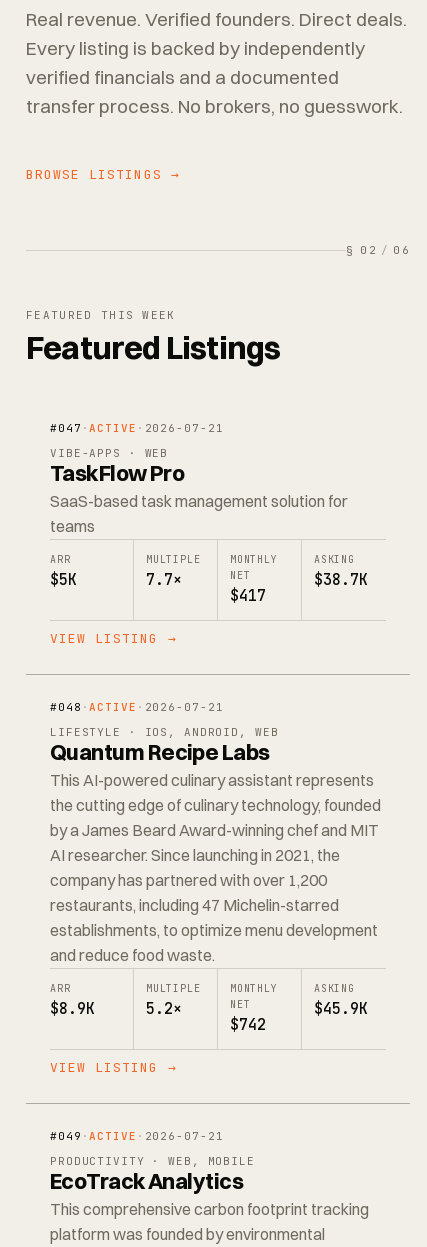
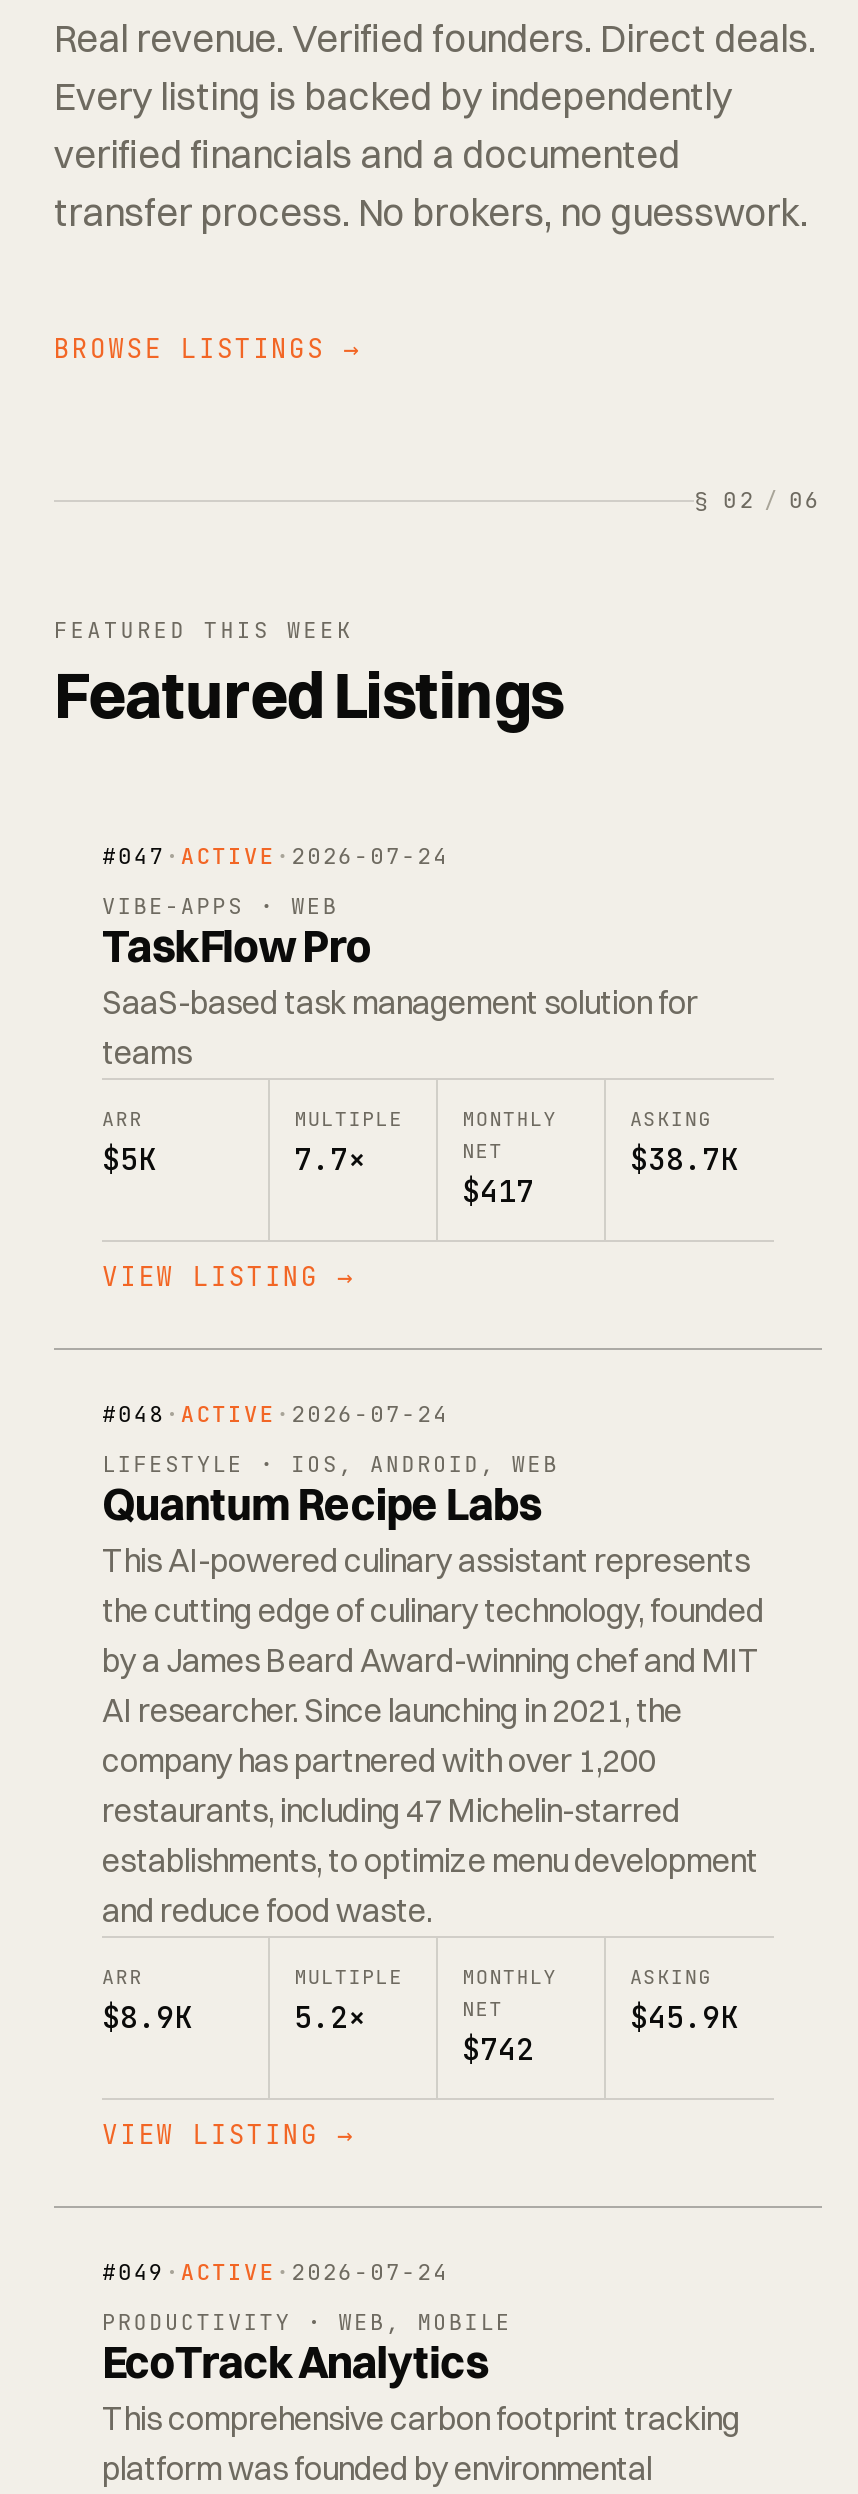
[50,421,223,435] #047 · ACTIVE · 2026-07-21 -> [102,842,449,870] #047 · ACTIVE · 2026-07-24
[50,700,223,714] #048 · ACTIVE · 2026-07-21 -> [102,1400,449,1428] #048 · ACTIVE · 2026-07-24
[50,1129,223,1143] #049 · ACTIVE · 2026-07-21 -> [102,2258,449,2286] #049 · ACTIVE · 2026-07-24

